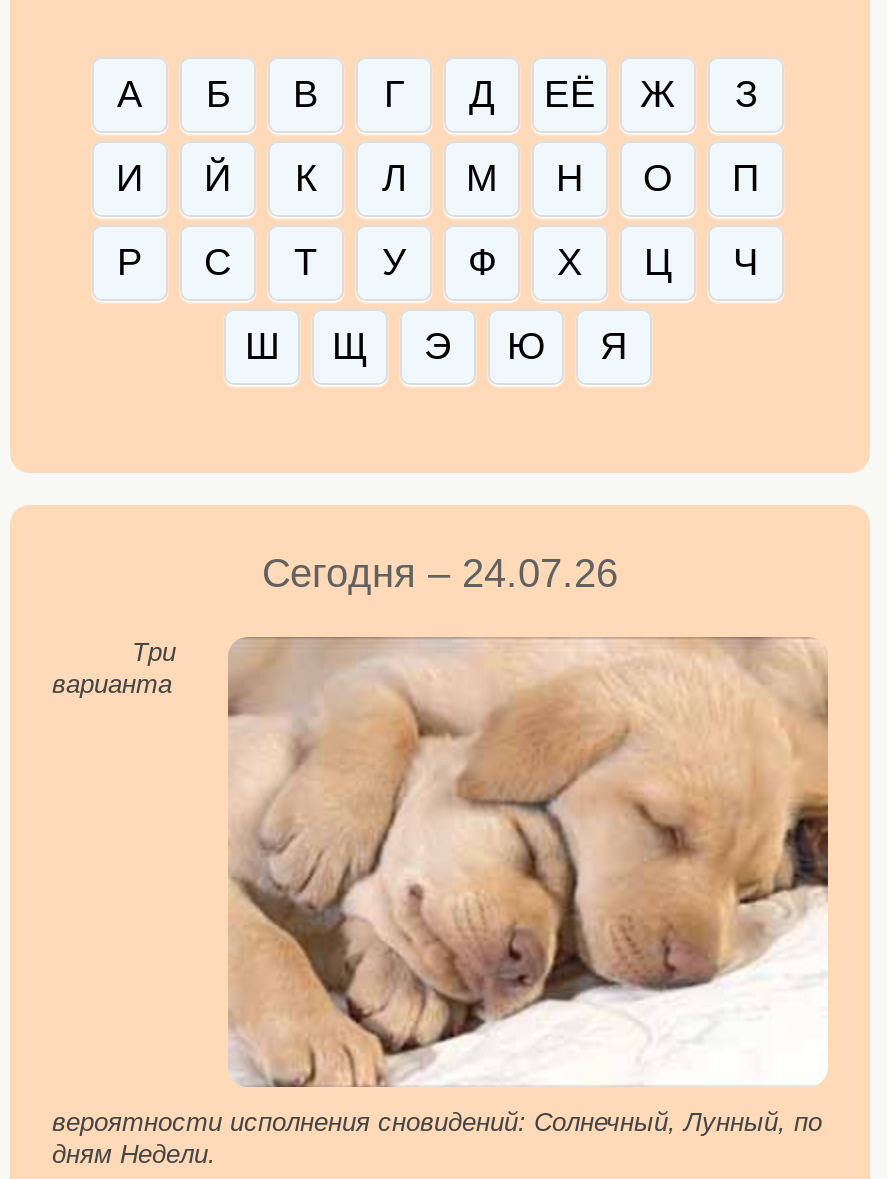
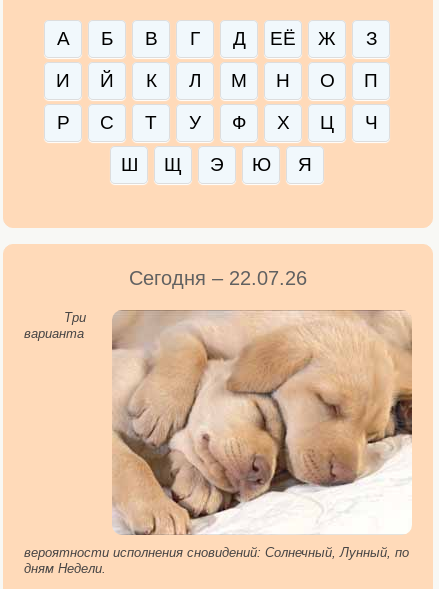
[262,551,618,595] Сегодня – 24.07.26 -> [129,267,307,289] Сегодня – 22.07.26

